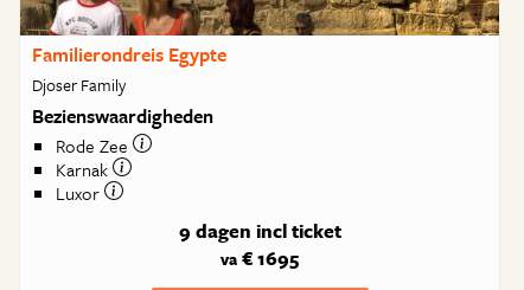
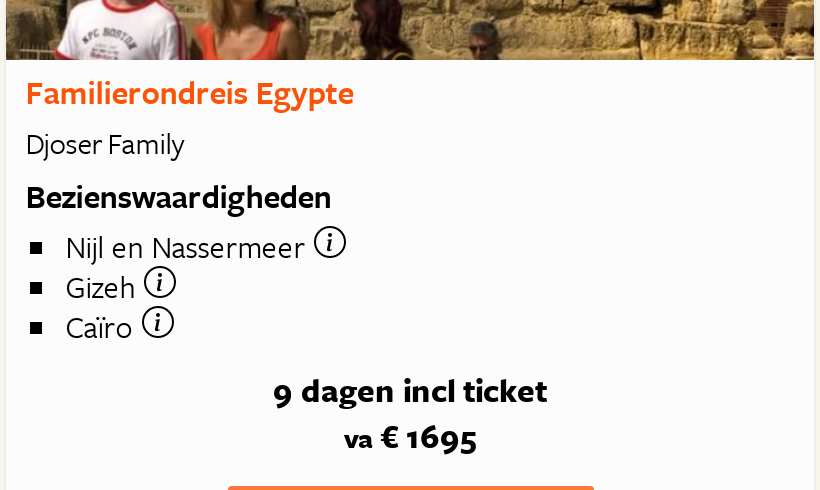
[55,133,133,206] Rode Zee | Karnak | Luxor -> [66,225,314,349] Nijl en Nassermeer | Gizeh | Caïro

